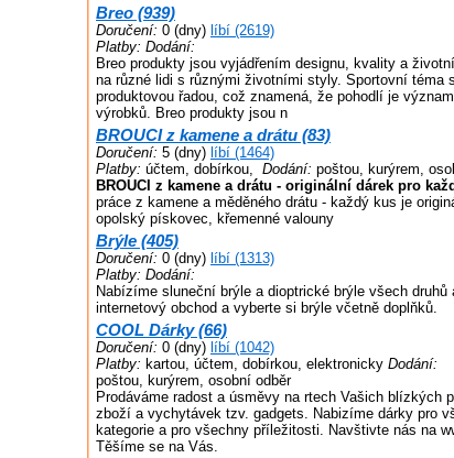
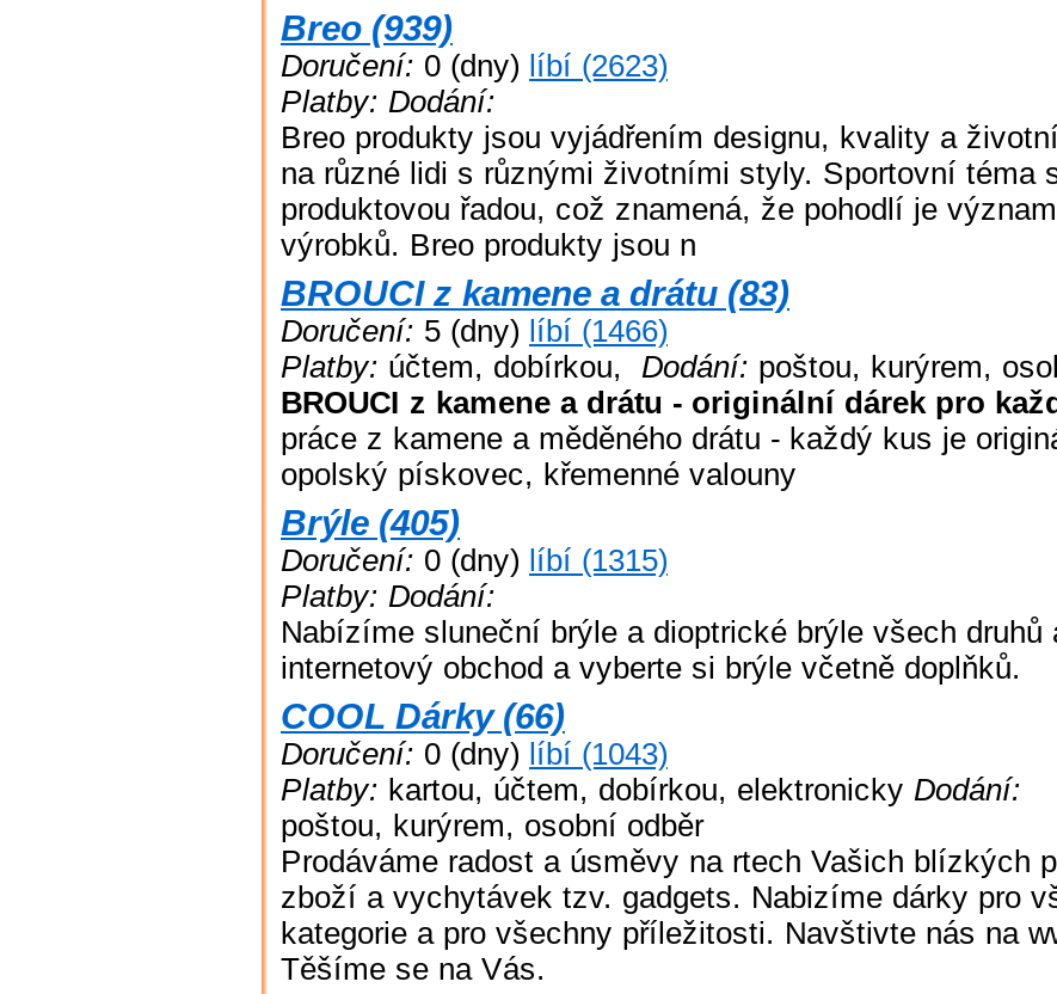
[96,22,274,39] Doručení: 0 (dny) líbí (2619) -> [281,48,668,84] Doručení: 0 (dny) líbí (2623)
[96,144,274,161] Doručení: 5 (dny) líbí (1464) -> [281,313,668,349] Doručení: 5 (dny) líbí (1466)
[96,250,274,266] Doručení: 0 (dny) líbí (1313) -> [281,542,668,578] Doručení: 0 (dny) líbí (1315)
[96,339,274,356] Doručení: 0 (dny) líbí (1042) -> [281,736,668,772] Doručení: 0 (dny) líbí (1043)

